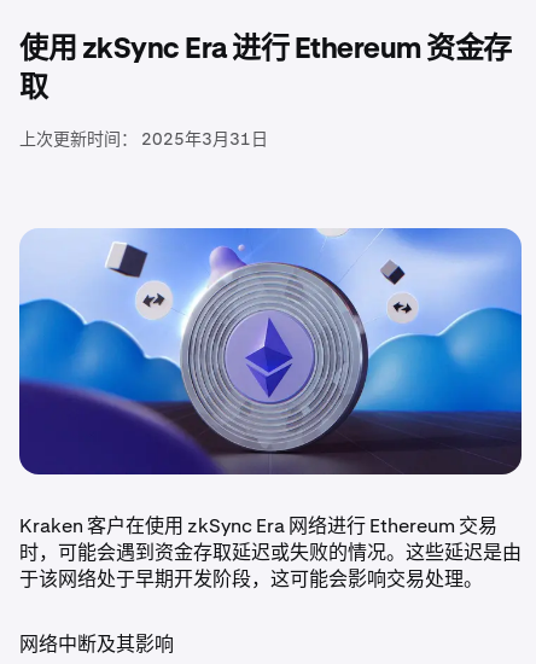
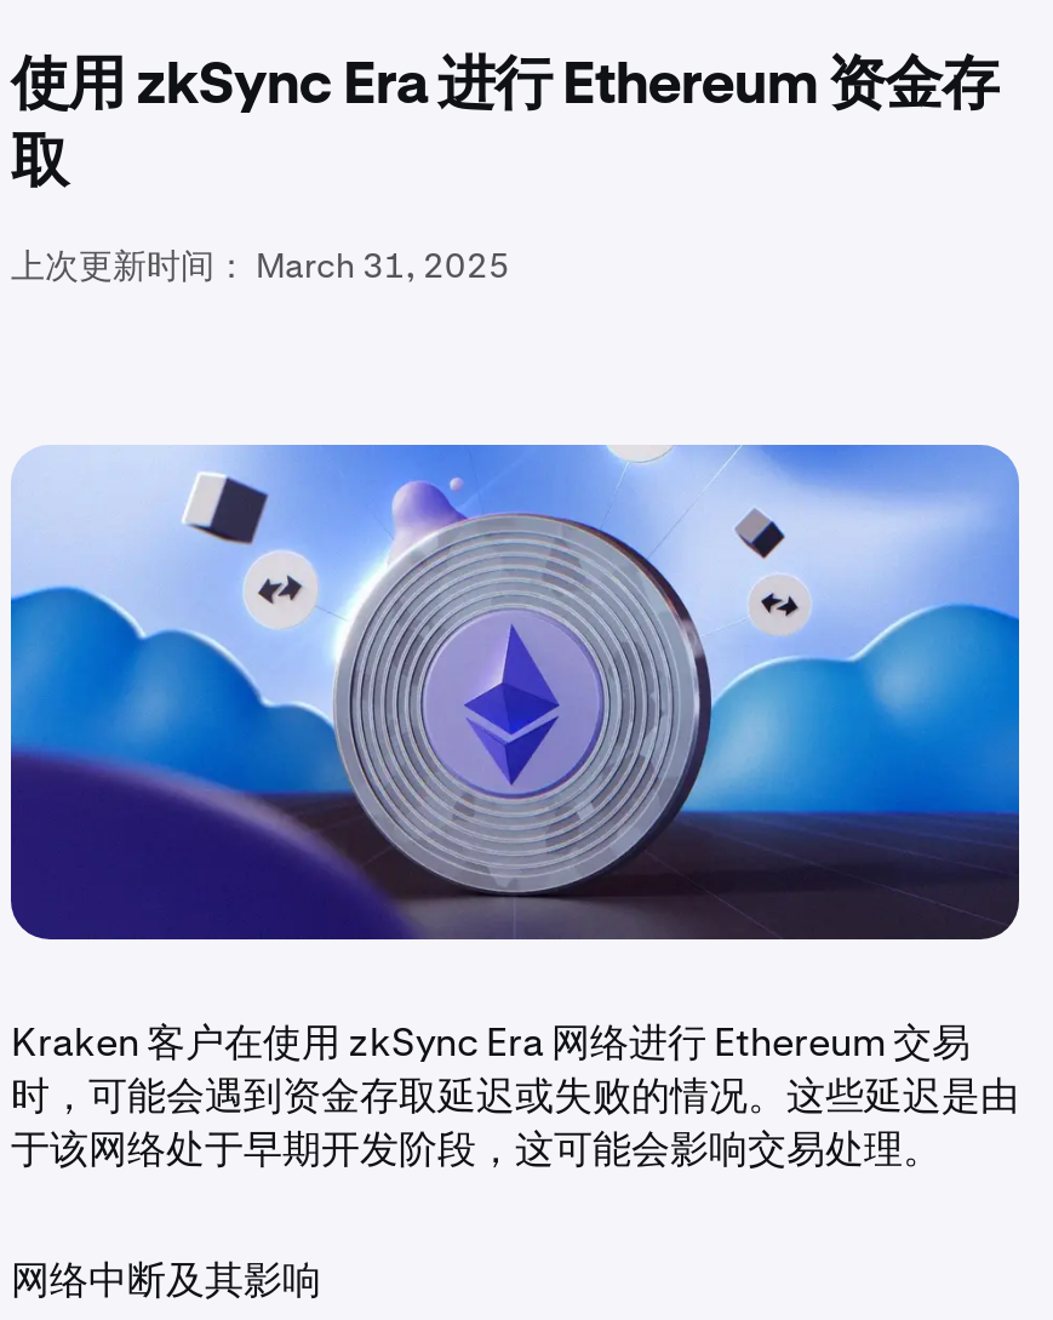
[19,128,268,150] 上次更新时间： 2025年3月31日 -> [11,244,510,287] 上次更新时间： March 31, 2025

